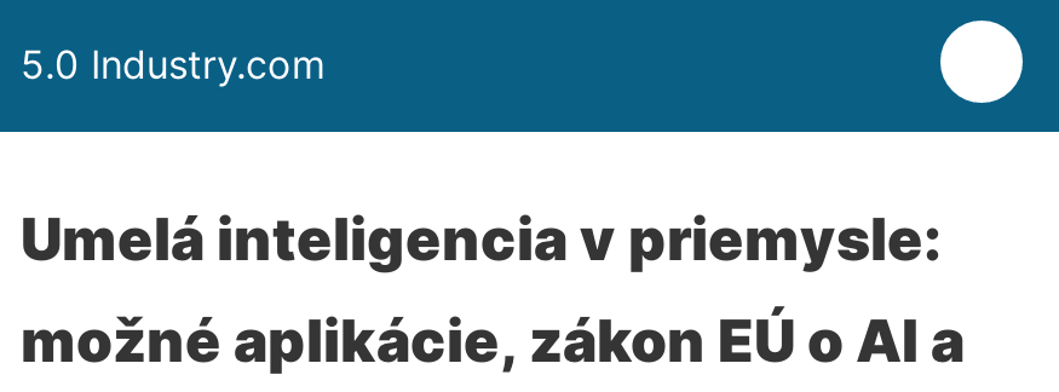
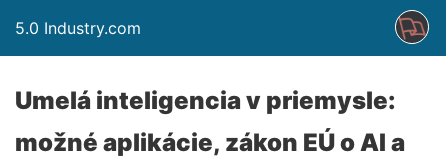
[940,21,1023,103] [image] -> [395,10,429,44] [image]

